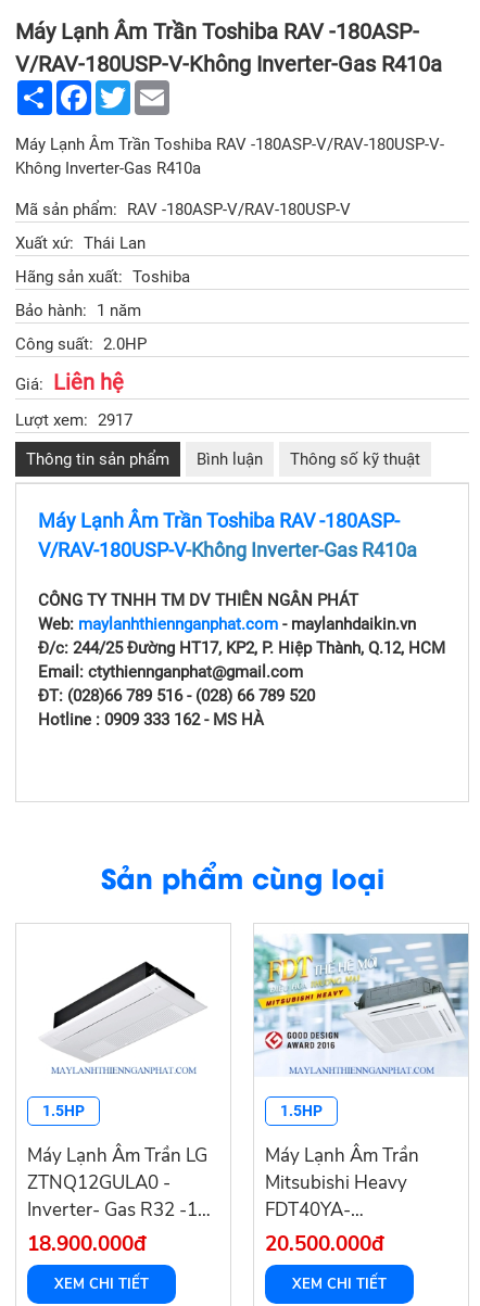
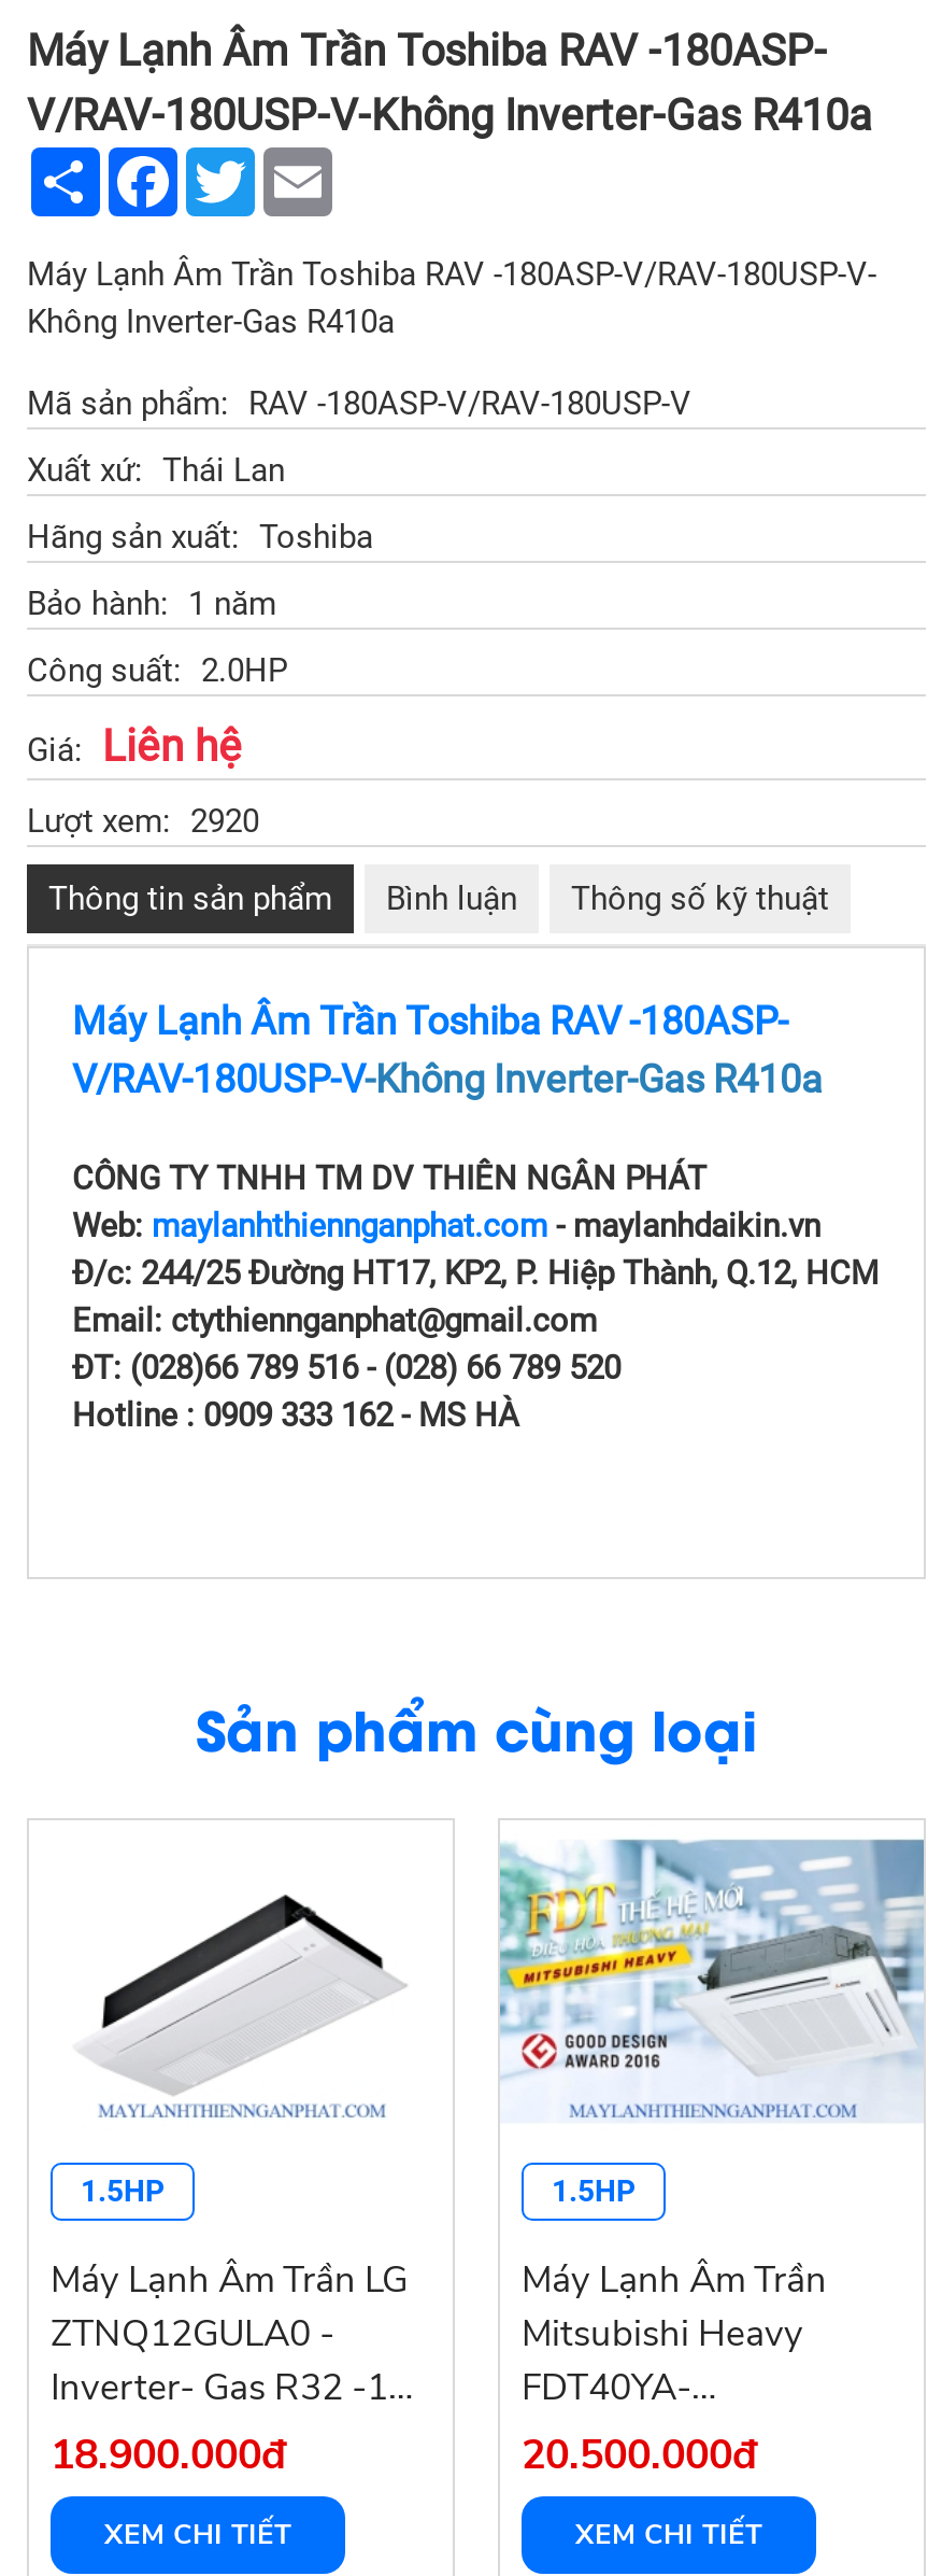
[15,410,132,430] Lượt xem: 2917 -> [27,802,259,841] Lượt xem: 2920

